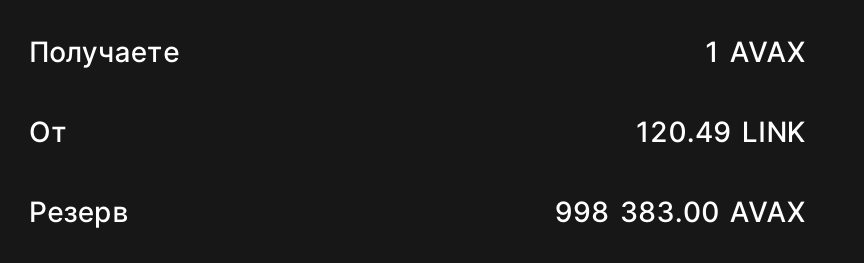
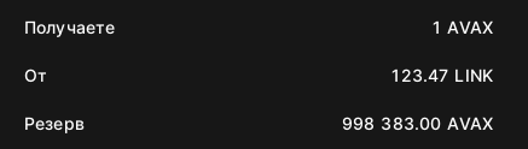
[636,114,805,148] 120.49 LINK -> [392,65,493,85] 123.47 LINK

